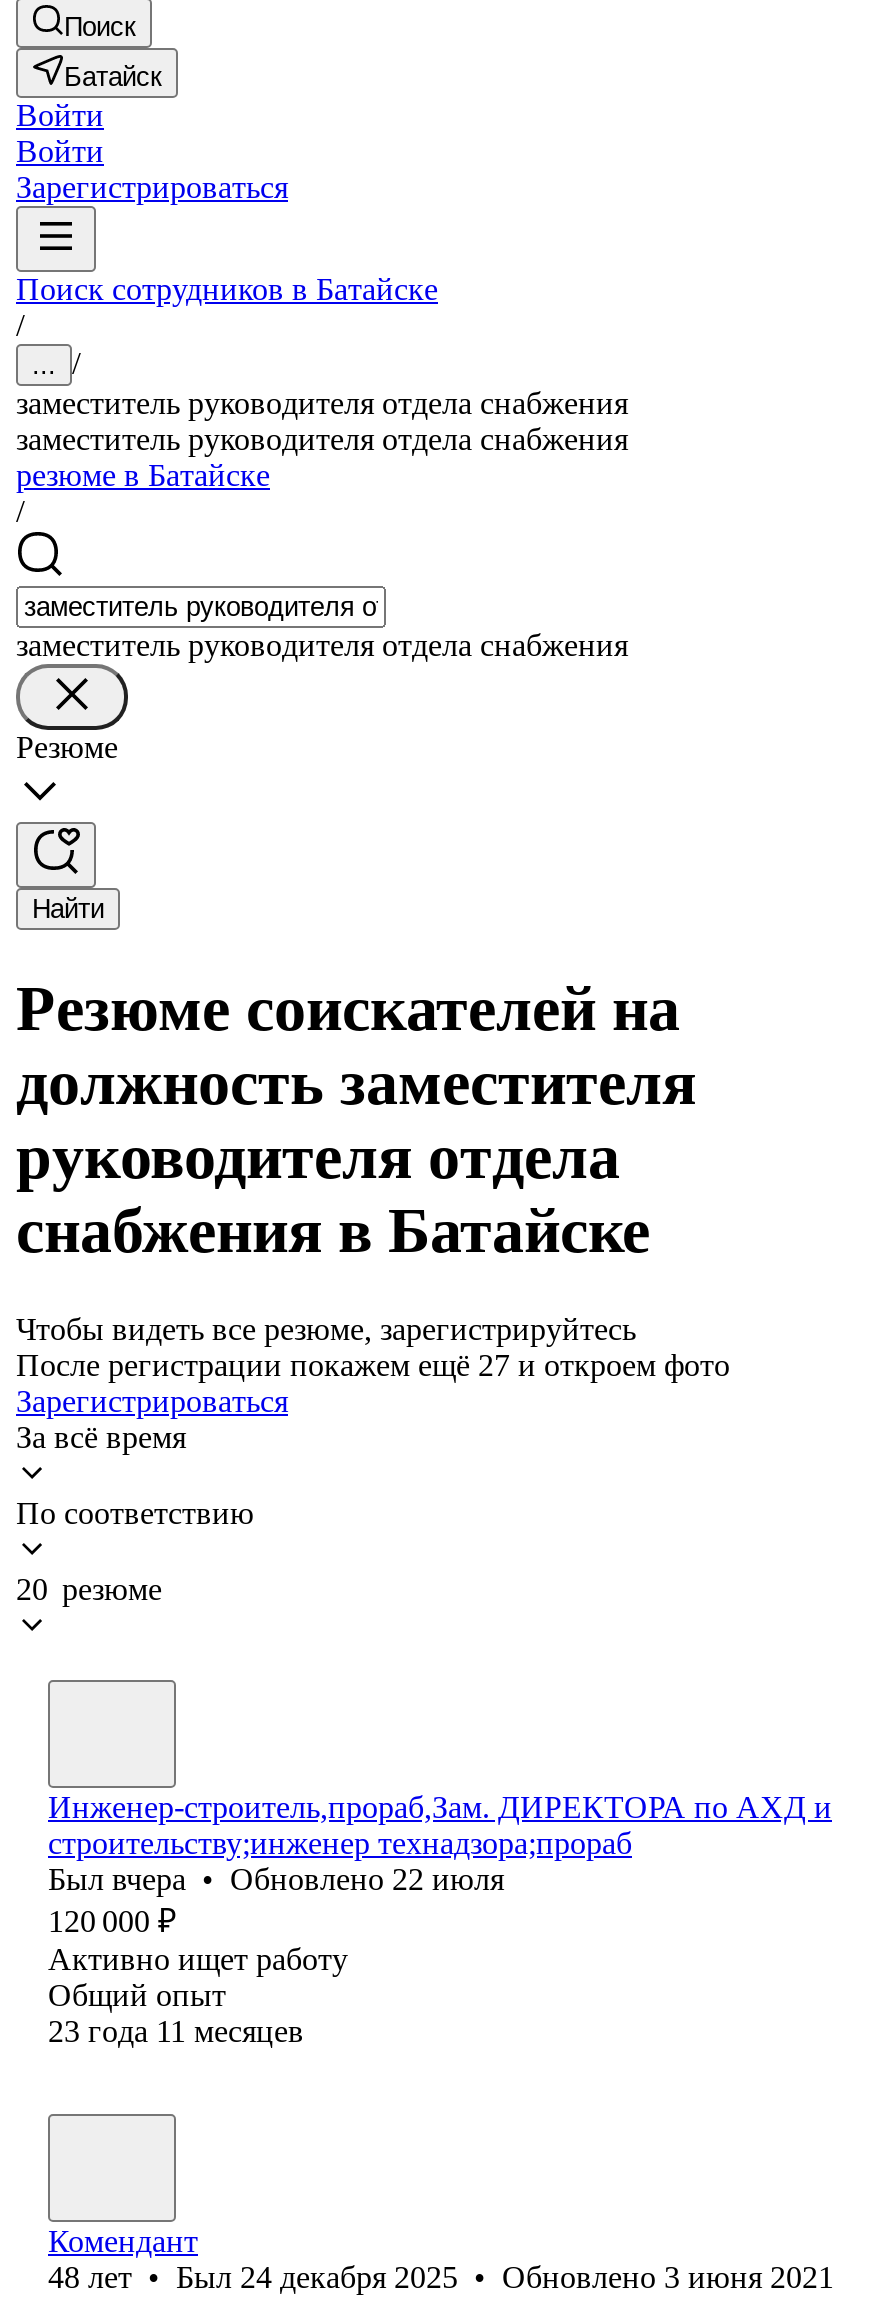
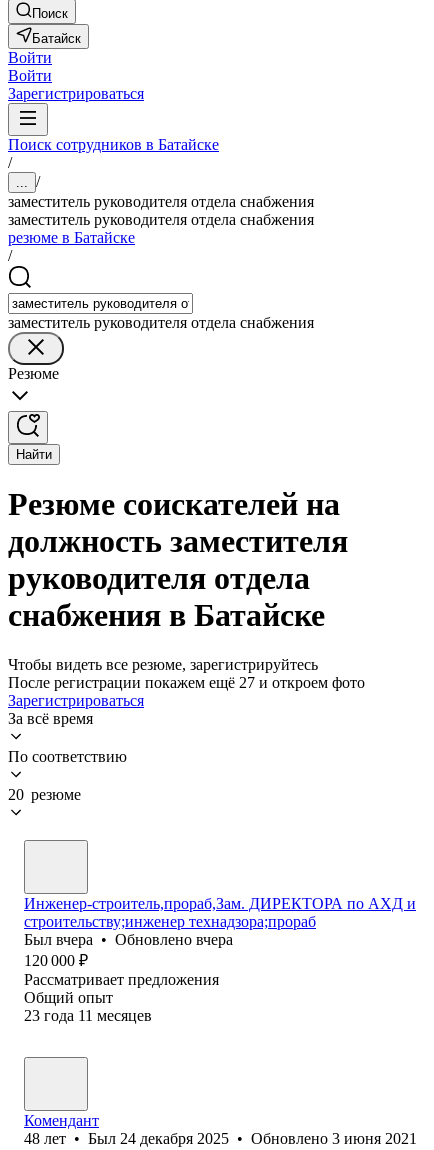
[48,1862,504,1896] Был вчера • Обновлено 22 июля -> [24,931,233,948] Был вчера • Обновлено вчера
[48,1942,348,1976] Активно ищет работу -> [24,971,219,988] Рассматривает предложения

